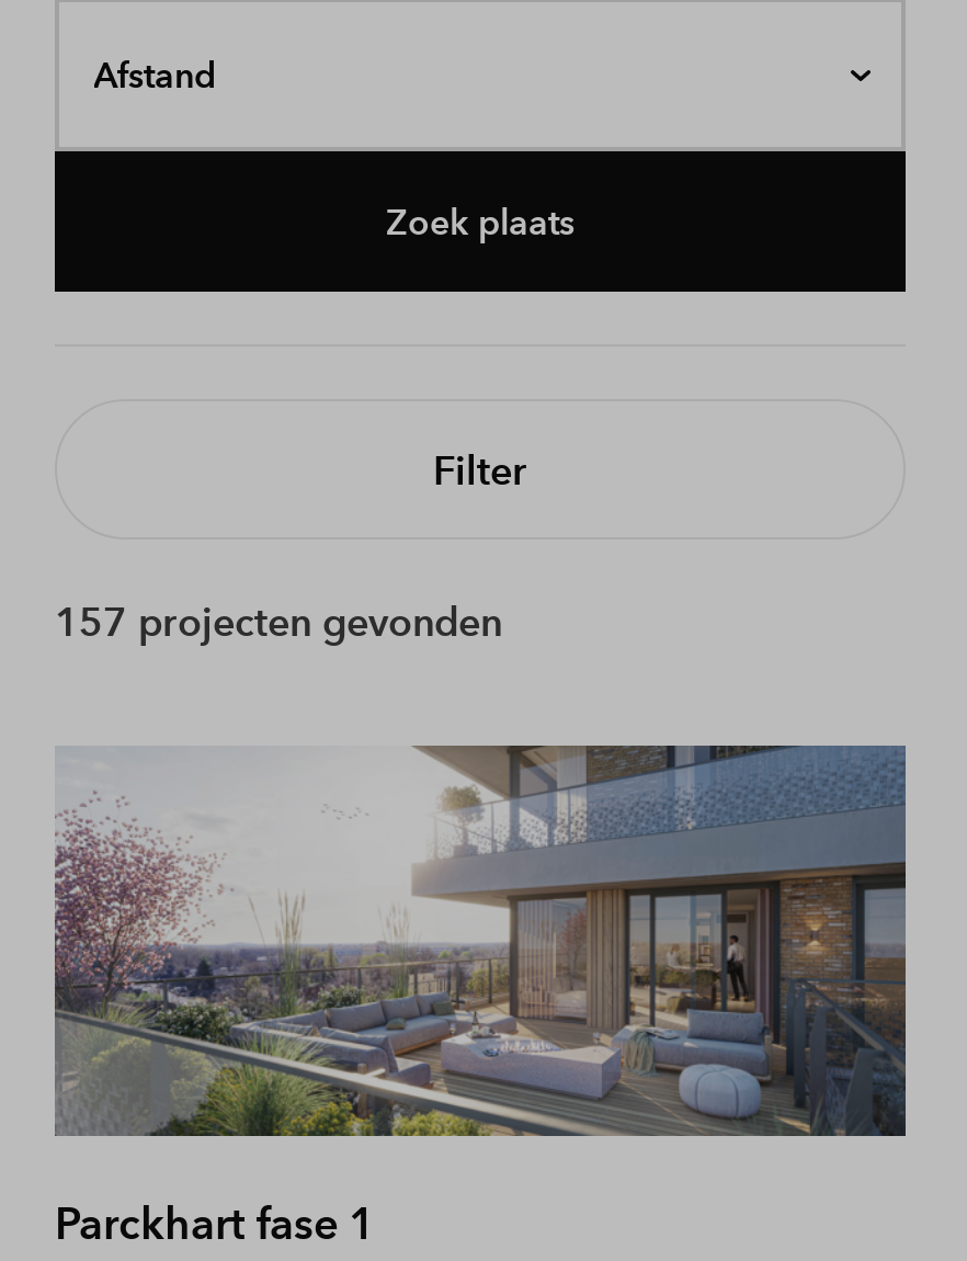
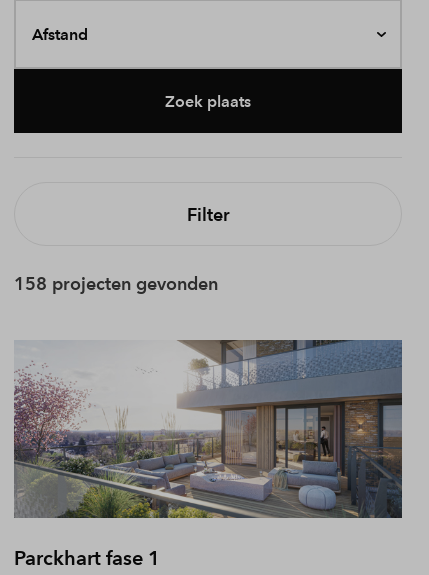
[55,599,502,645] 157 projecten gevonden -> [14,273,218,294] 158 projecten gevonden

